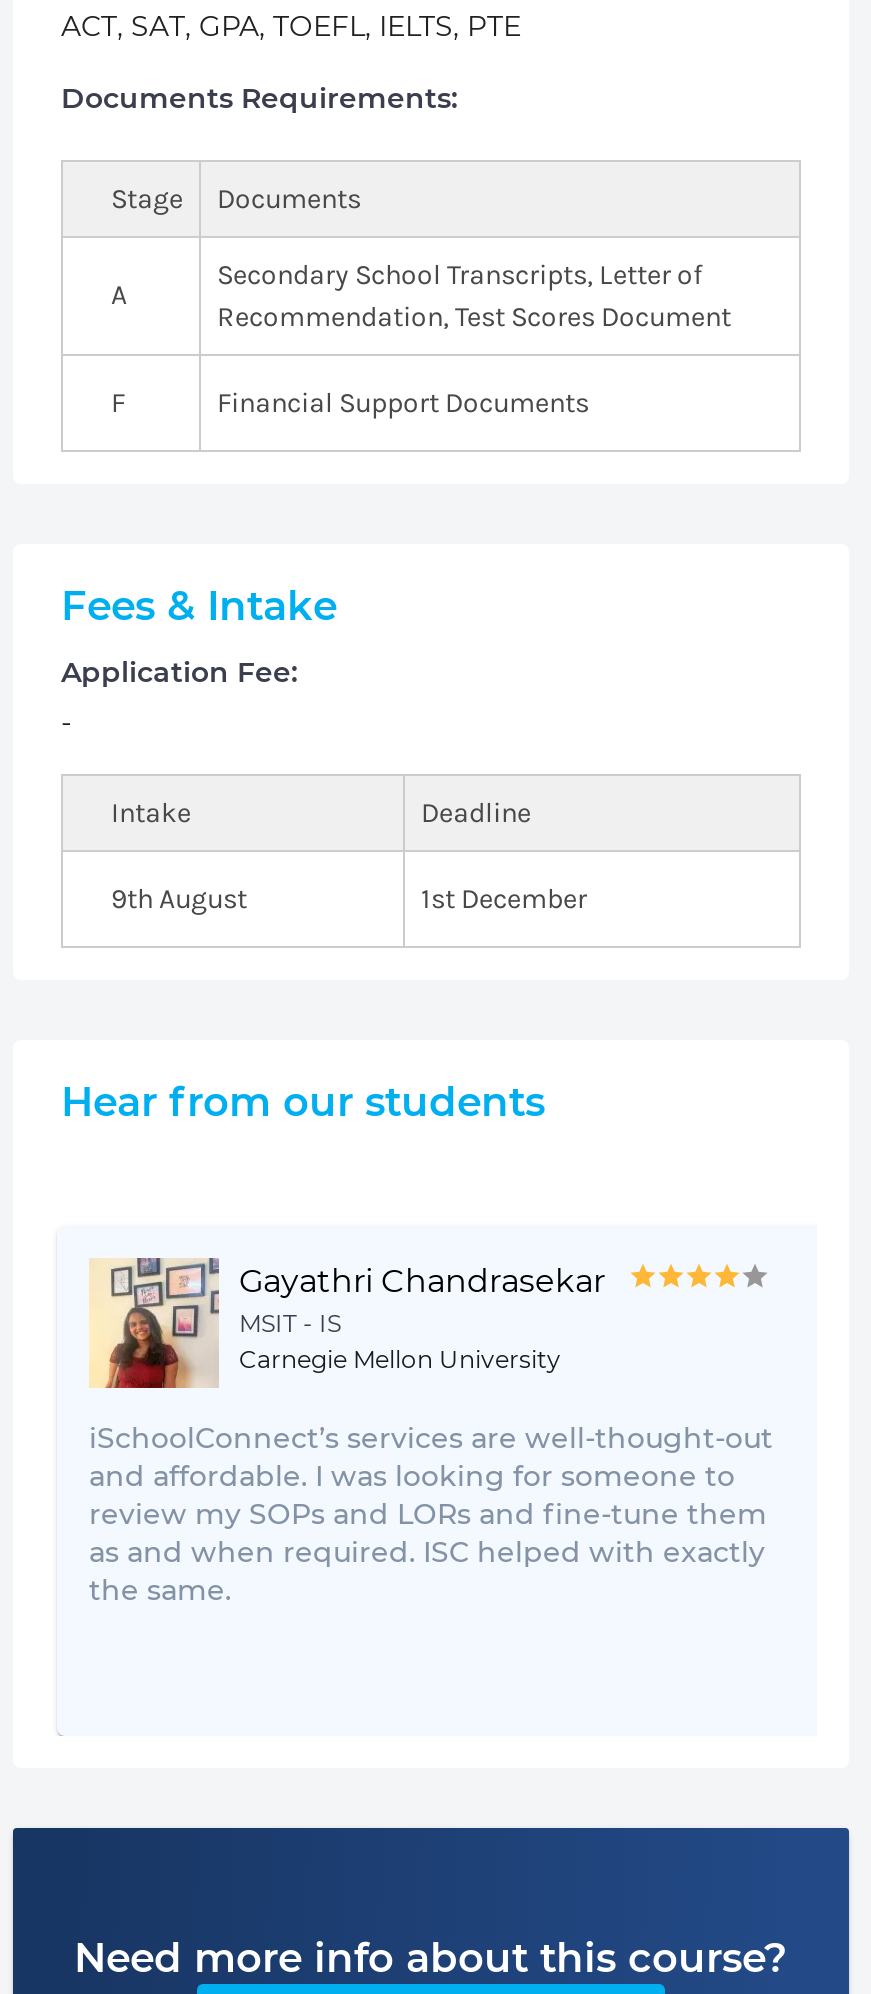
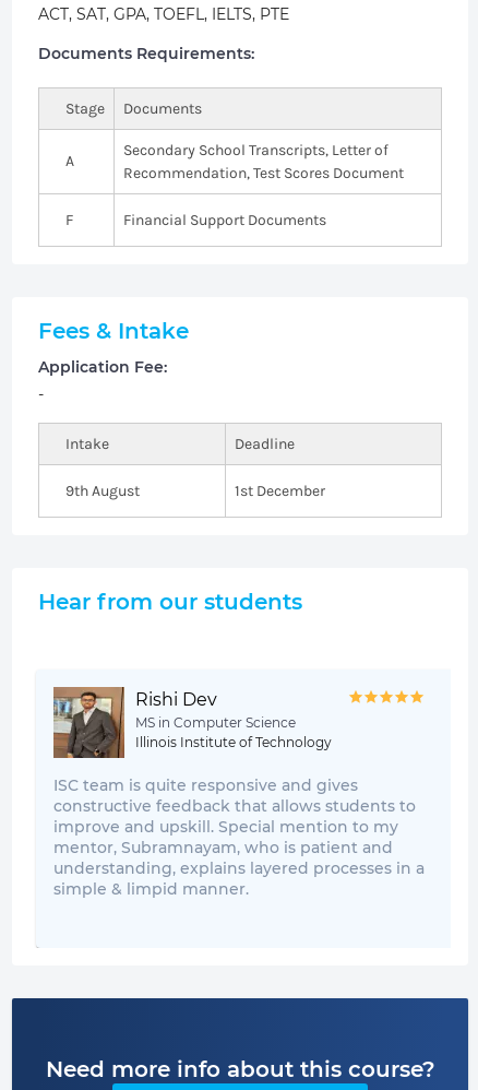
[89,1258,605,1390] [image] | Gayathri Chandrasekar | MSIT - IS | Carnegie Mellon University -> [52,687,332,759] [image] | Rishi Dev | MS in Computer Science | Illinois Institute of Technology
[89,1420,773,1608] iSchoolConnect’s services are well-thought-out | and affordable. I was looking for someone to | review my SOPs and LORs and fine-tune them | as and when required. ISC helped with exactly | the same. -> [53,775,425,899] ISC team is quite responsive and gives | constructive feedback that allows students to | improve and upskill. Special mention to my | mentor, Subramnayam, who is patient and | understanding, explains layered processes in a | simple & limpid manner.

